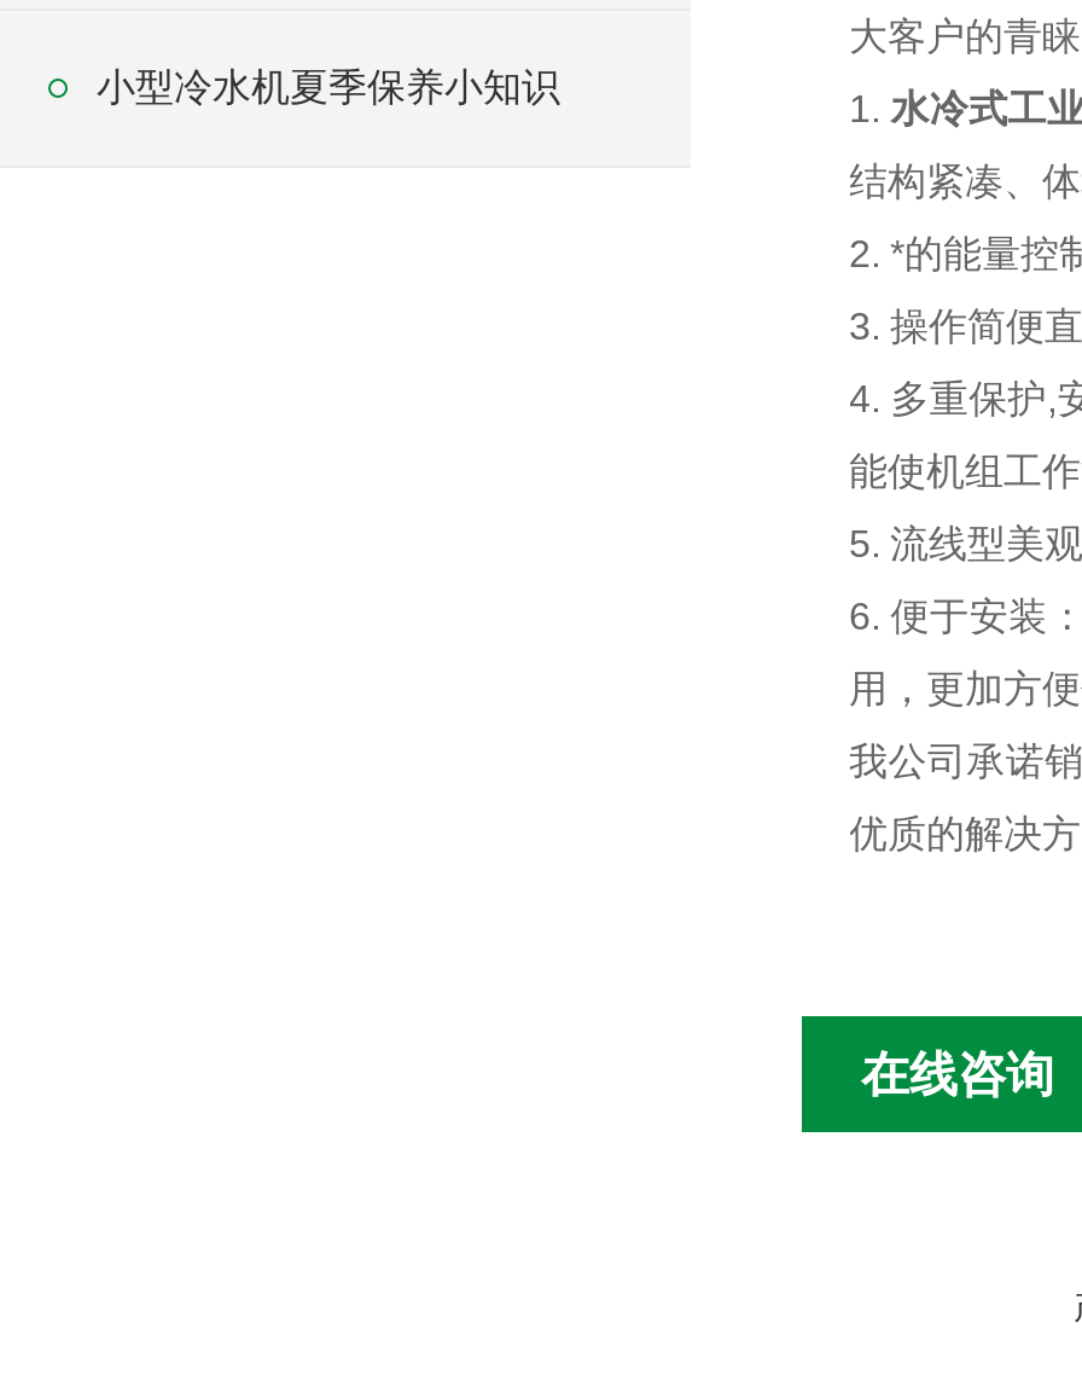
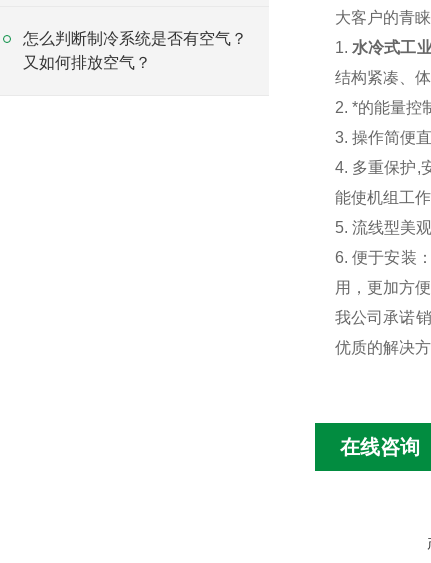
[97,66,560,108] 小型冷水机夏季保养小知识 -> [23,30,247,71] 怎么判断制冷系统是否有空气？ | 又如何排放空气？

